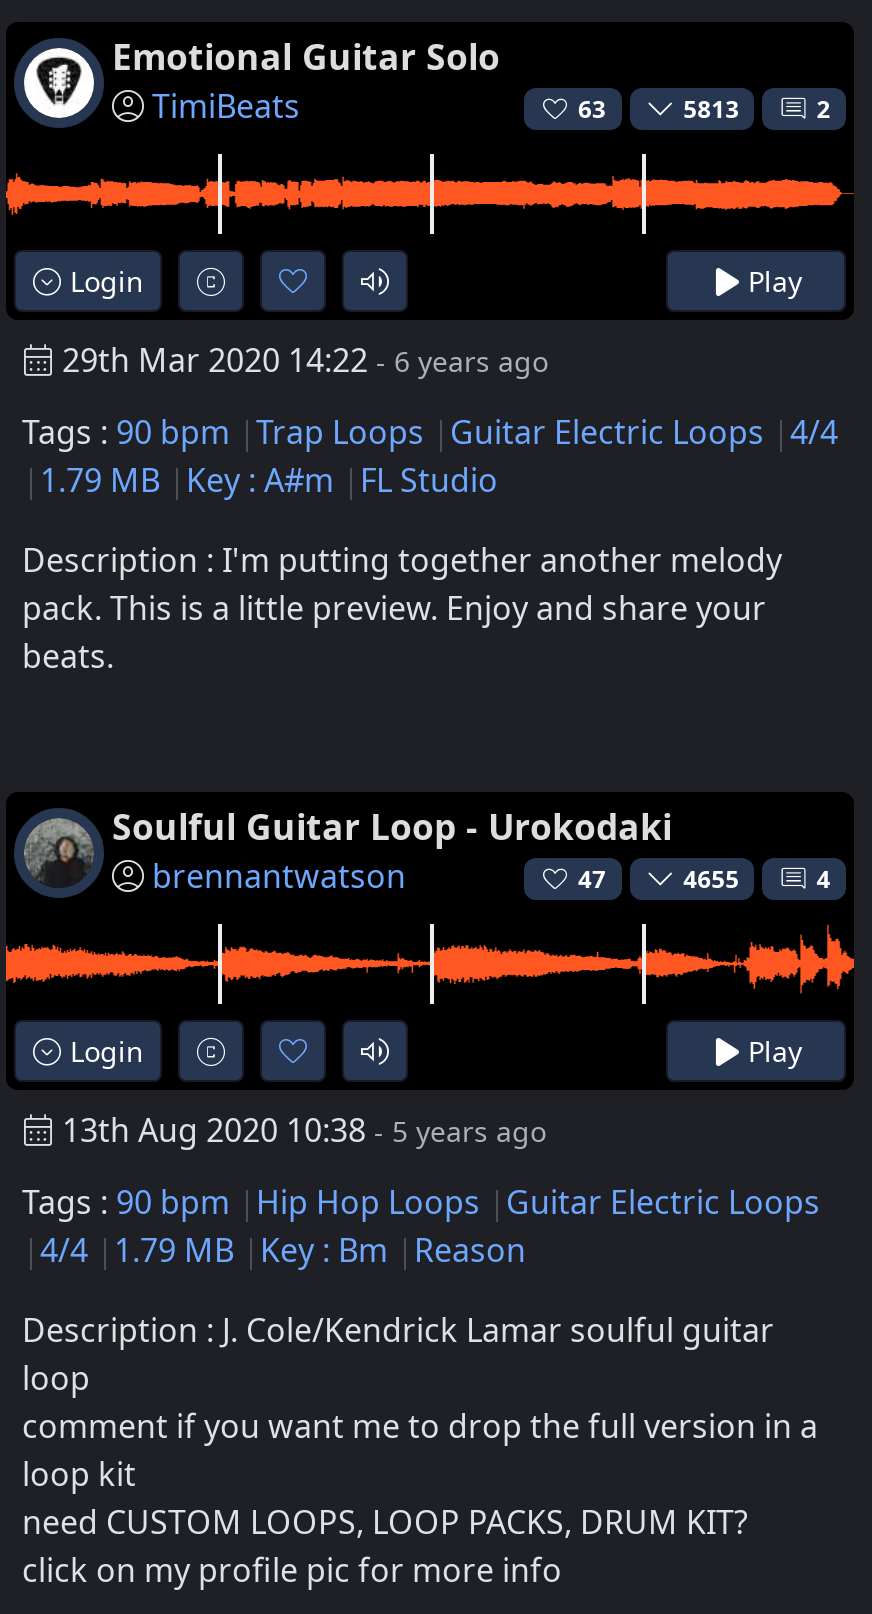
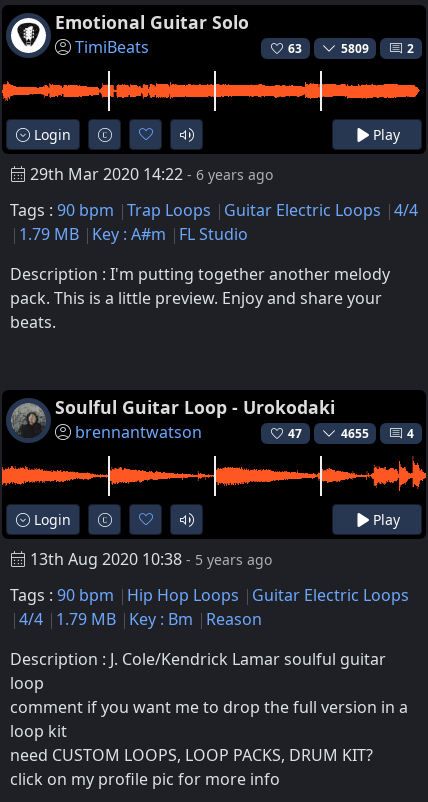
[683,92,739,126] 5813 -> [341,40,369,57] 5809

